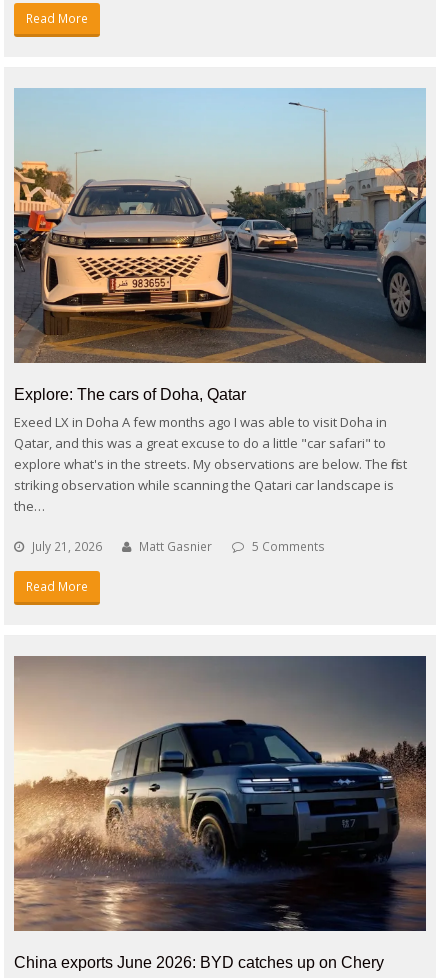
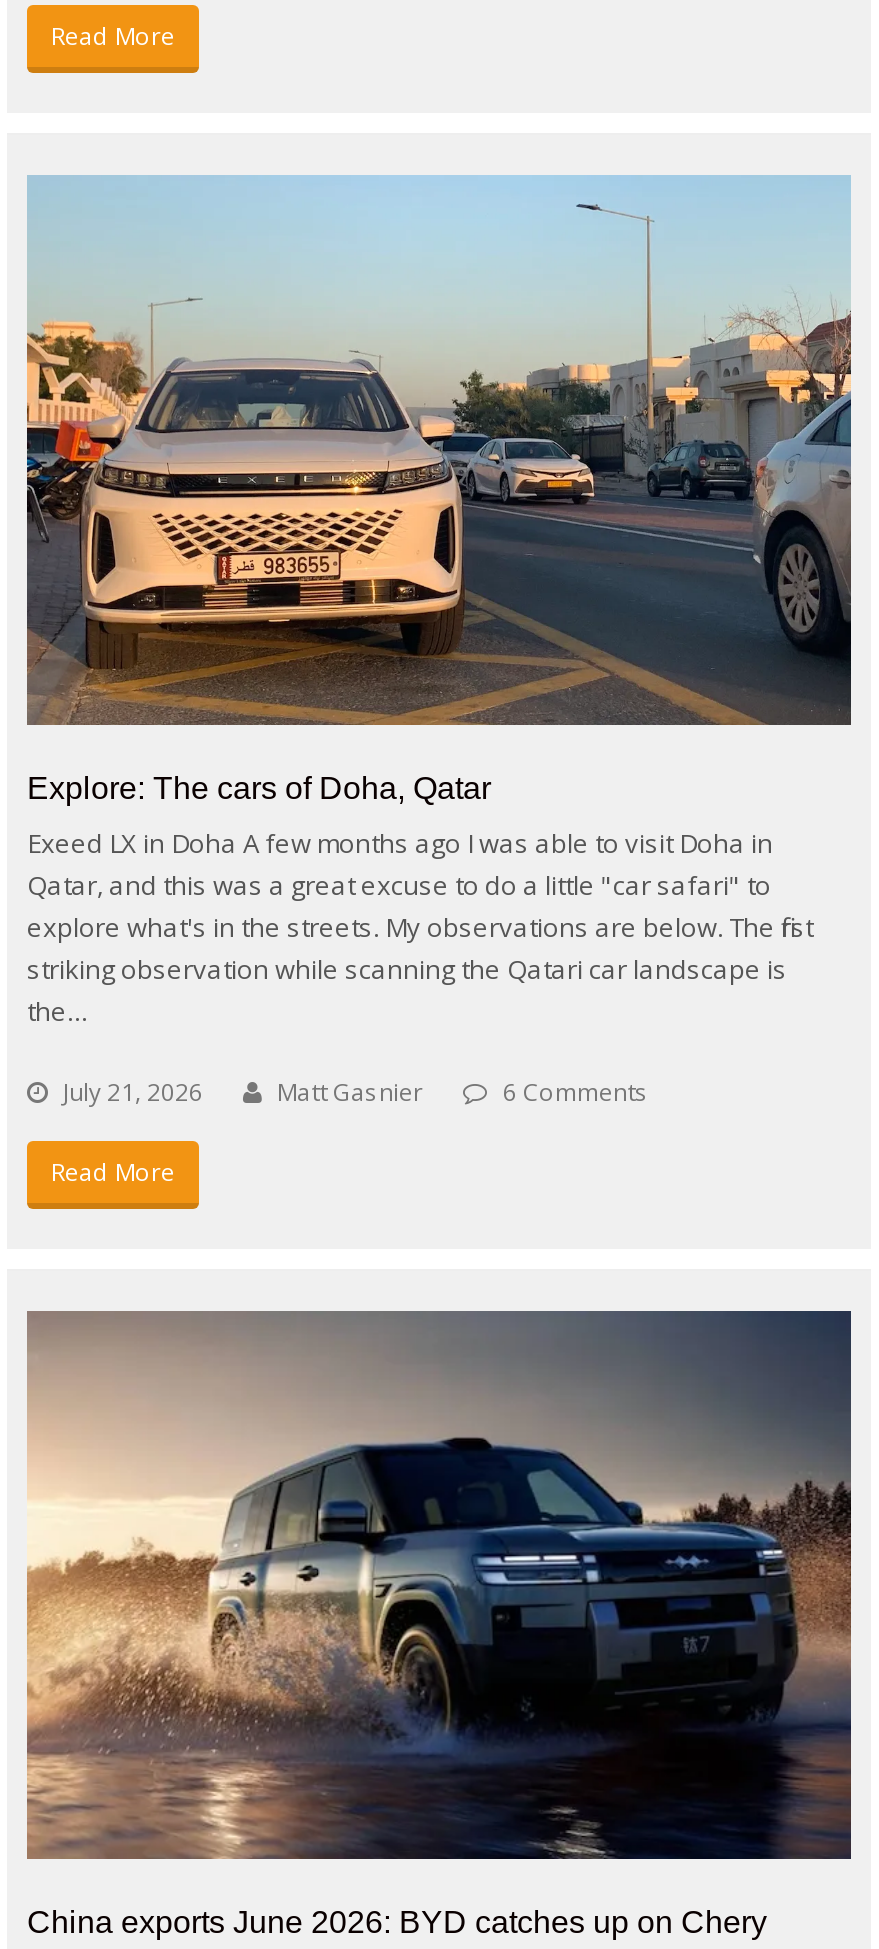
[252,538,325,555] 5 Comments -> [503,1075,649,1109] 6 Comments

